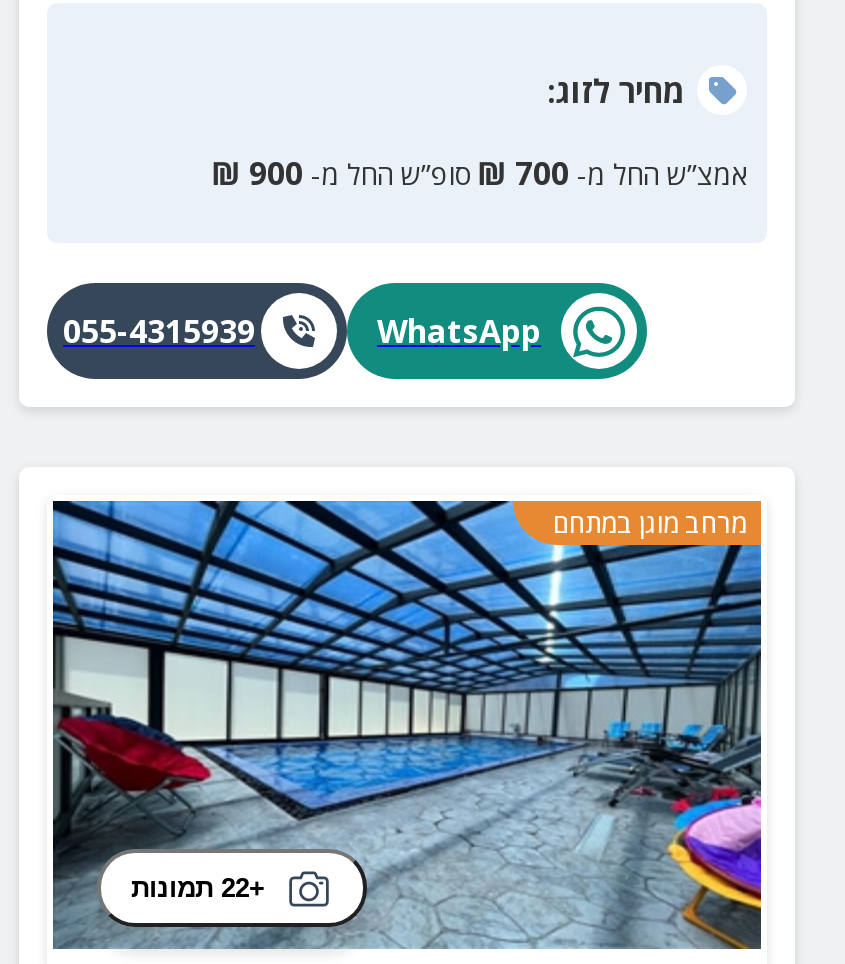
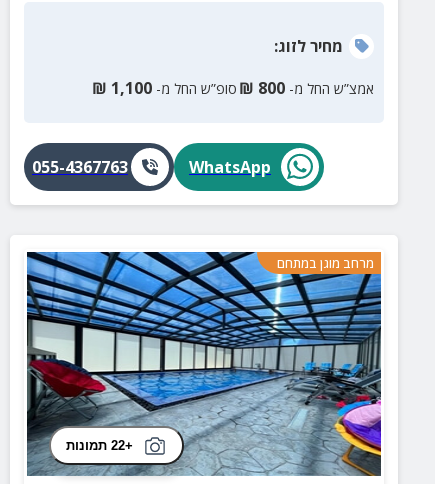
[211,152,747,196] אמצ”ש החל מ- 700 ₪ סופ”ש החל מ- 900 ₪ -> [92,77,374,99] אמצ”ש החל מ- 800 ₪ סופ”ש החל מ- 1,100 ₪
[63,310,255,354] 055-4315939 -> [32,156,128,178] 055-4367763

